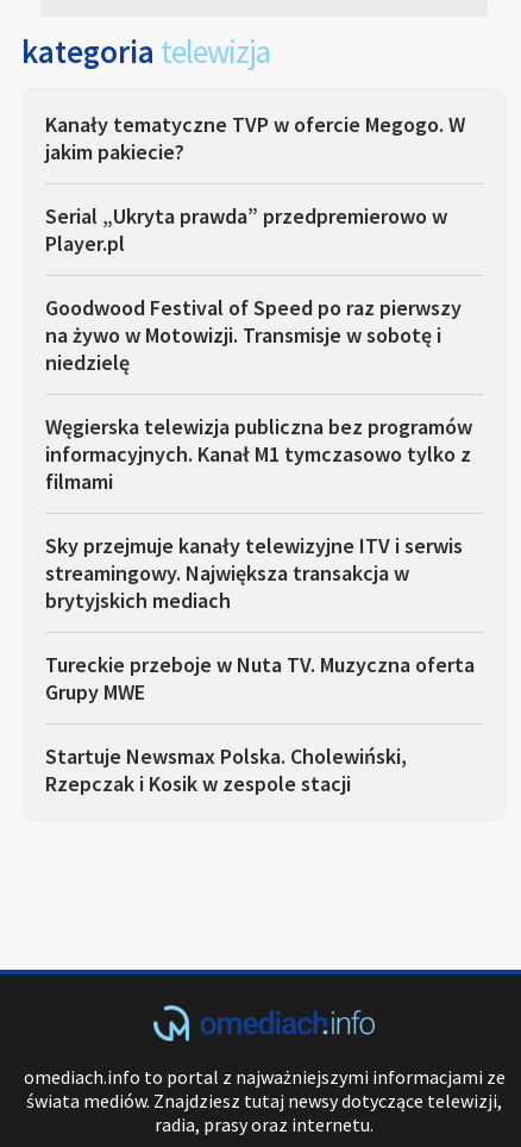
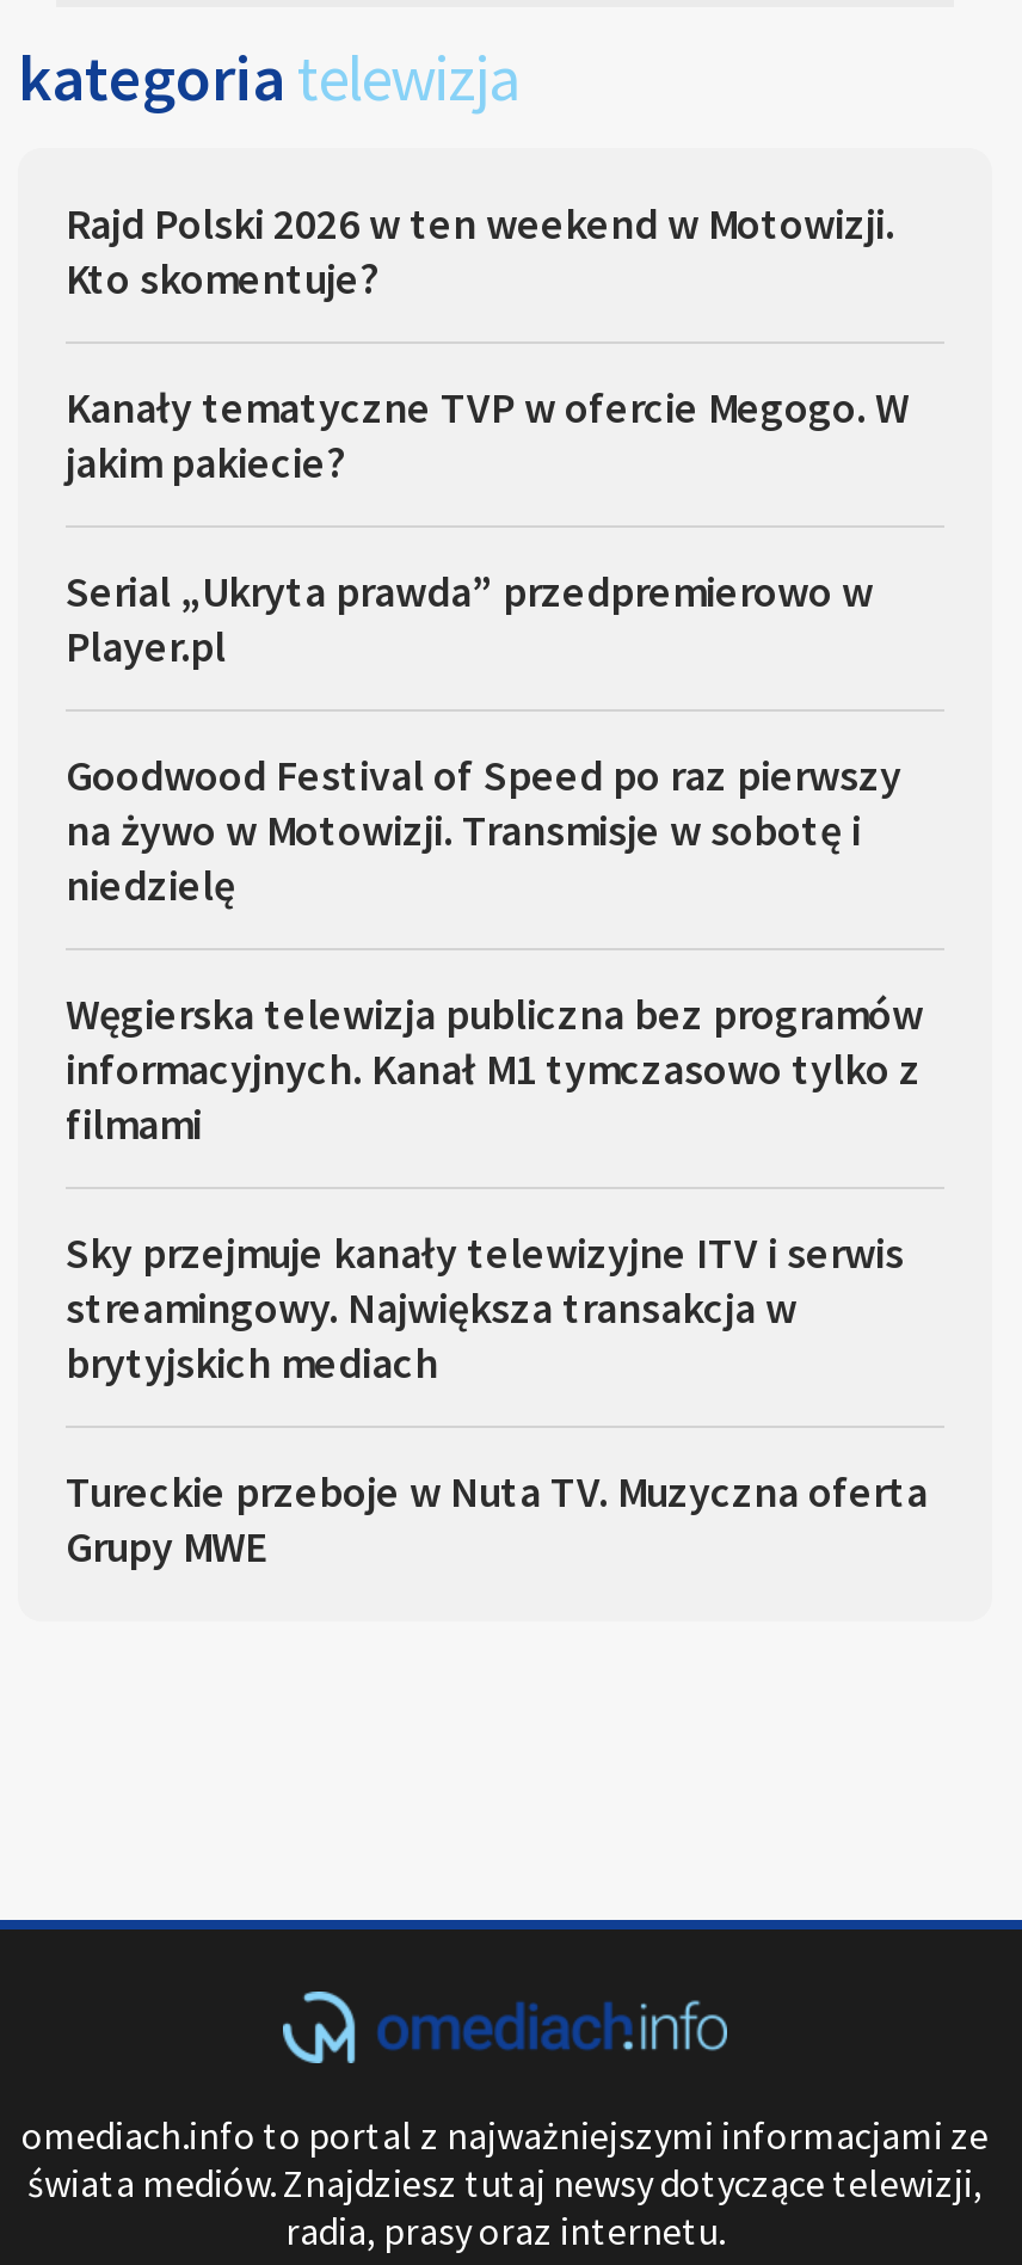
none -> [66,196,894,306] Rajd Polski 2026 w ten weekend w Motowizji. | Kto skomentuje?
moved [45,111,475,706] -> [66,380,928,1574]: Kanały tematyczne TVP w ofercie Megogo. W | jakim pakiecie? | Serial „Ukryta prawda” przedpremierowo w | ... | Tureckie przeboje w Nuta TV. Muzyczna oferta | Grupy MWE
[45,743,407,797] Startuje Newsmax Polska. Cholewiński, | Rzepczak i Kosik w zespole stacji -> none

